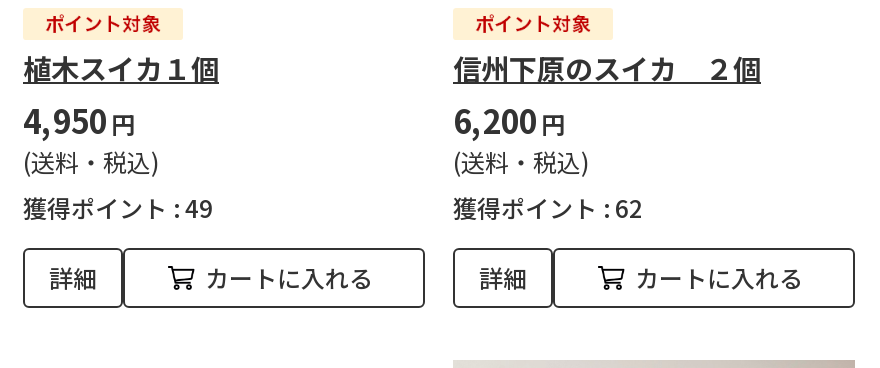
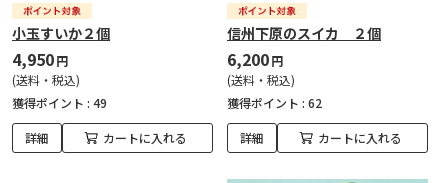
[23,48,219,88] 植木スイカ１個 -> [12,23,110,43] 小玉すいか２個

